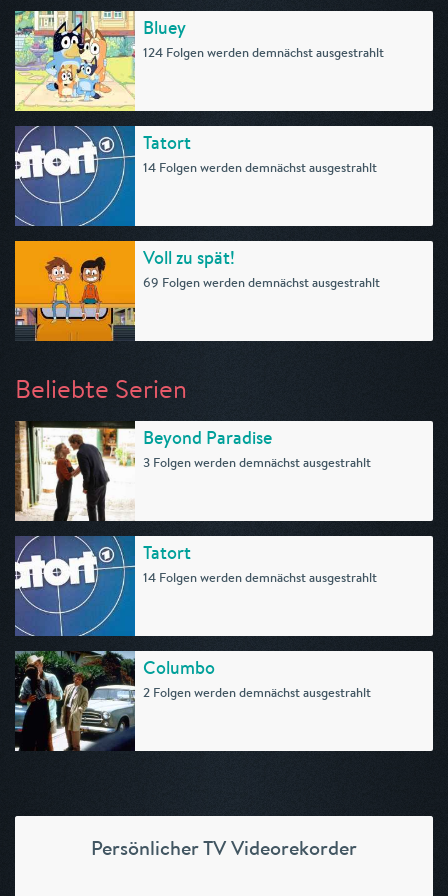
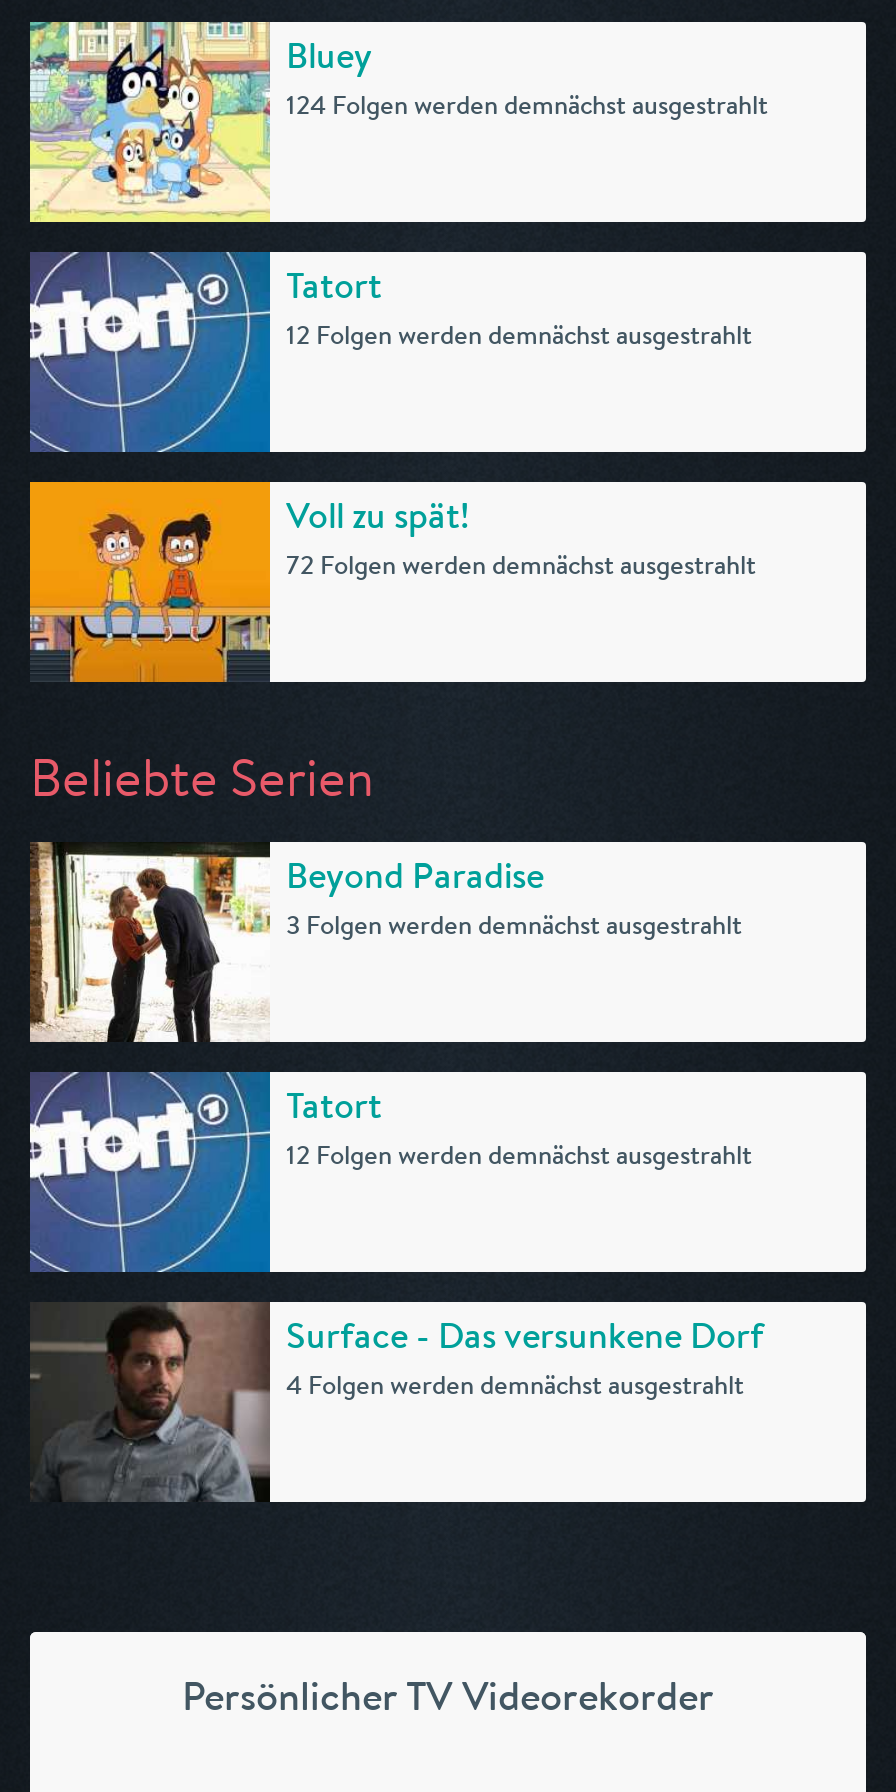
[143,159,377,176] 14 Folgen werden demnächst ausgestrahlt -> [286,318,752,352] 12 Folgen werden demnächst ausgestrahlt
[143,274,380,291] 69 Folgen werden demnächst ausgestrahlt -> [286,548,756,582] 72 Folgen werden demnächst ausgestrahlt
[143,569,377,586] 14 Folgen werden demnächst ausgestrahlt -> [286,1138,752,1172] 12 Folgen werden demnächst ausgestrahlt
[14,650,371,752] [image] | Columbo | 2 Folgen werden demnächst ausgestrahlt -> [30,1300,764,1504] [image] | Surface - Das versunkene Dorf | 4 Folgen werden demnächst ausgestrahlt

